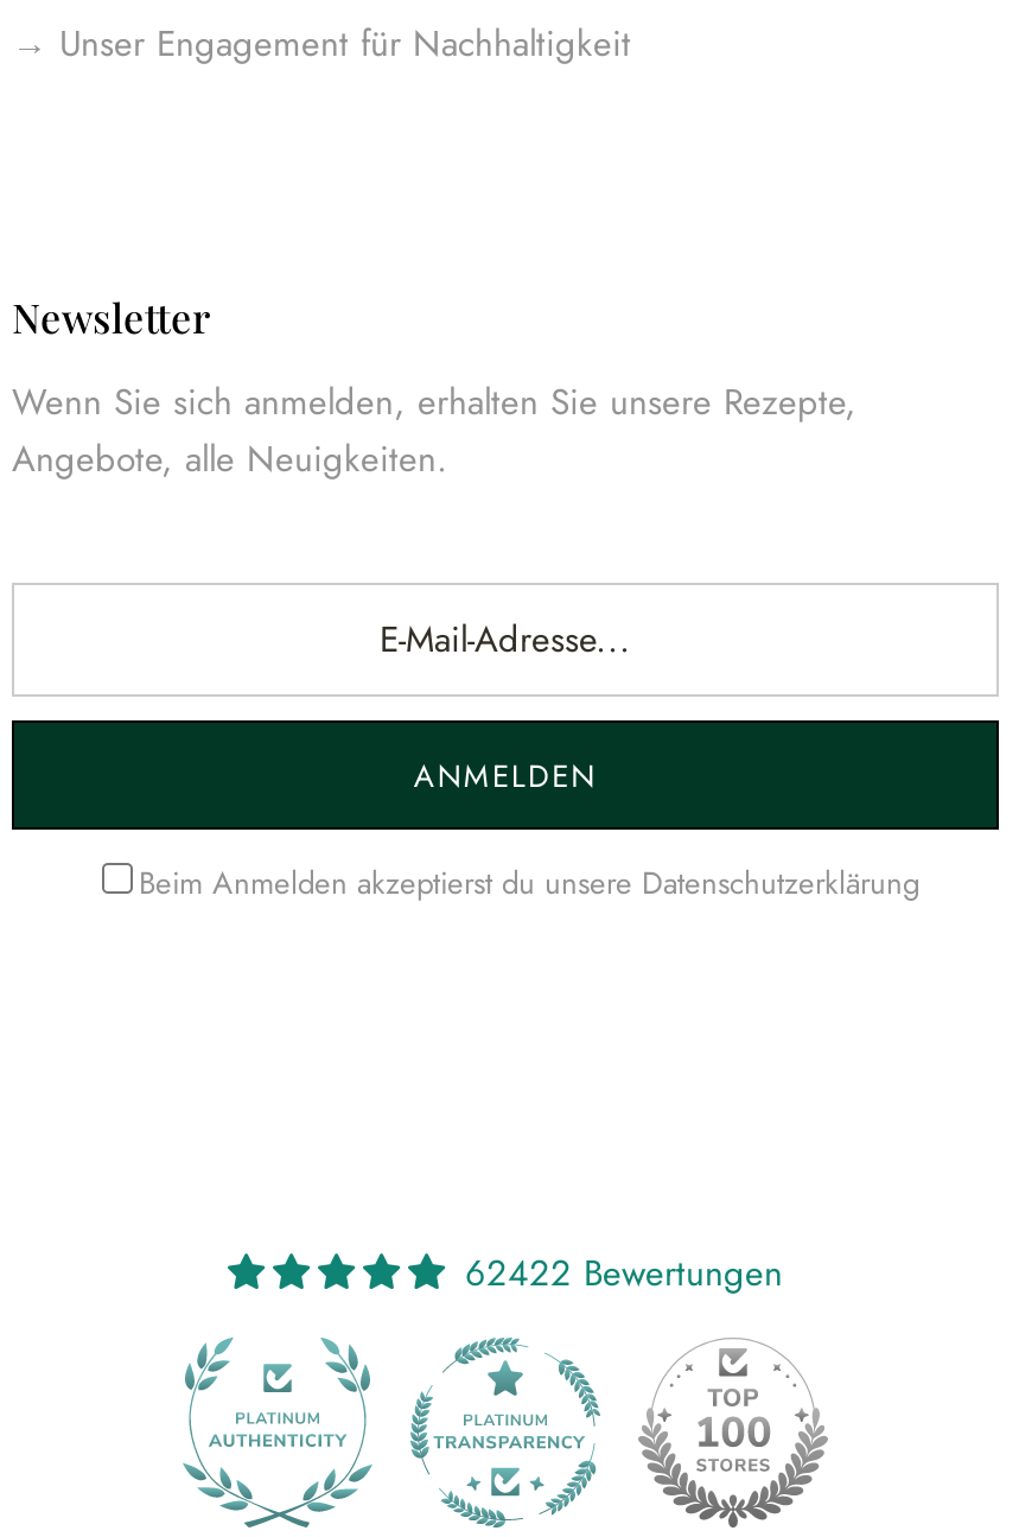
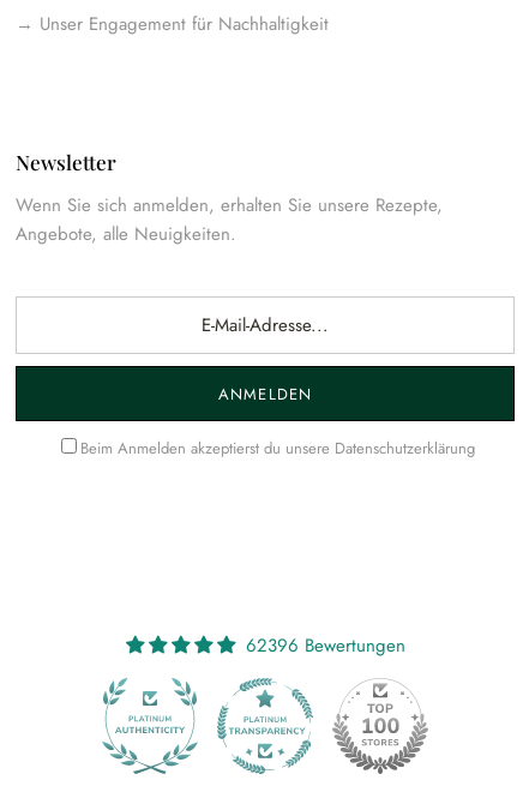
[465,1248,783,1301] 62422 Bewertungen -> [245,633,405,659] 62396 Bewertungen

